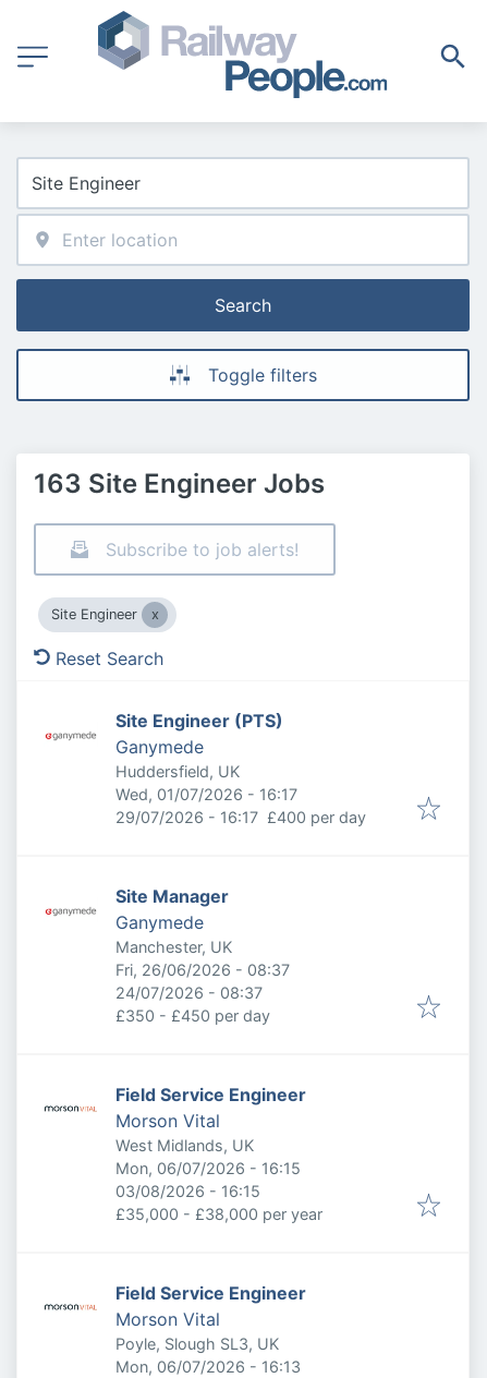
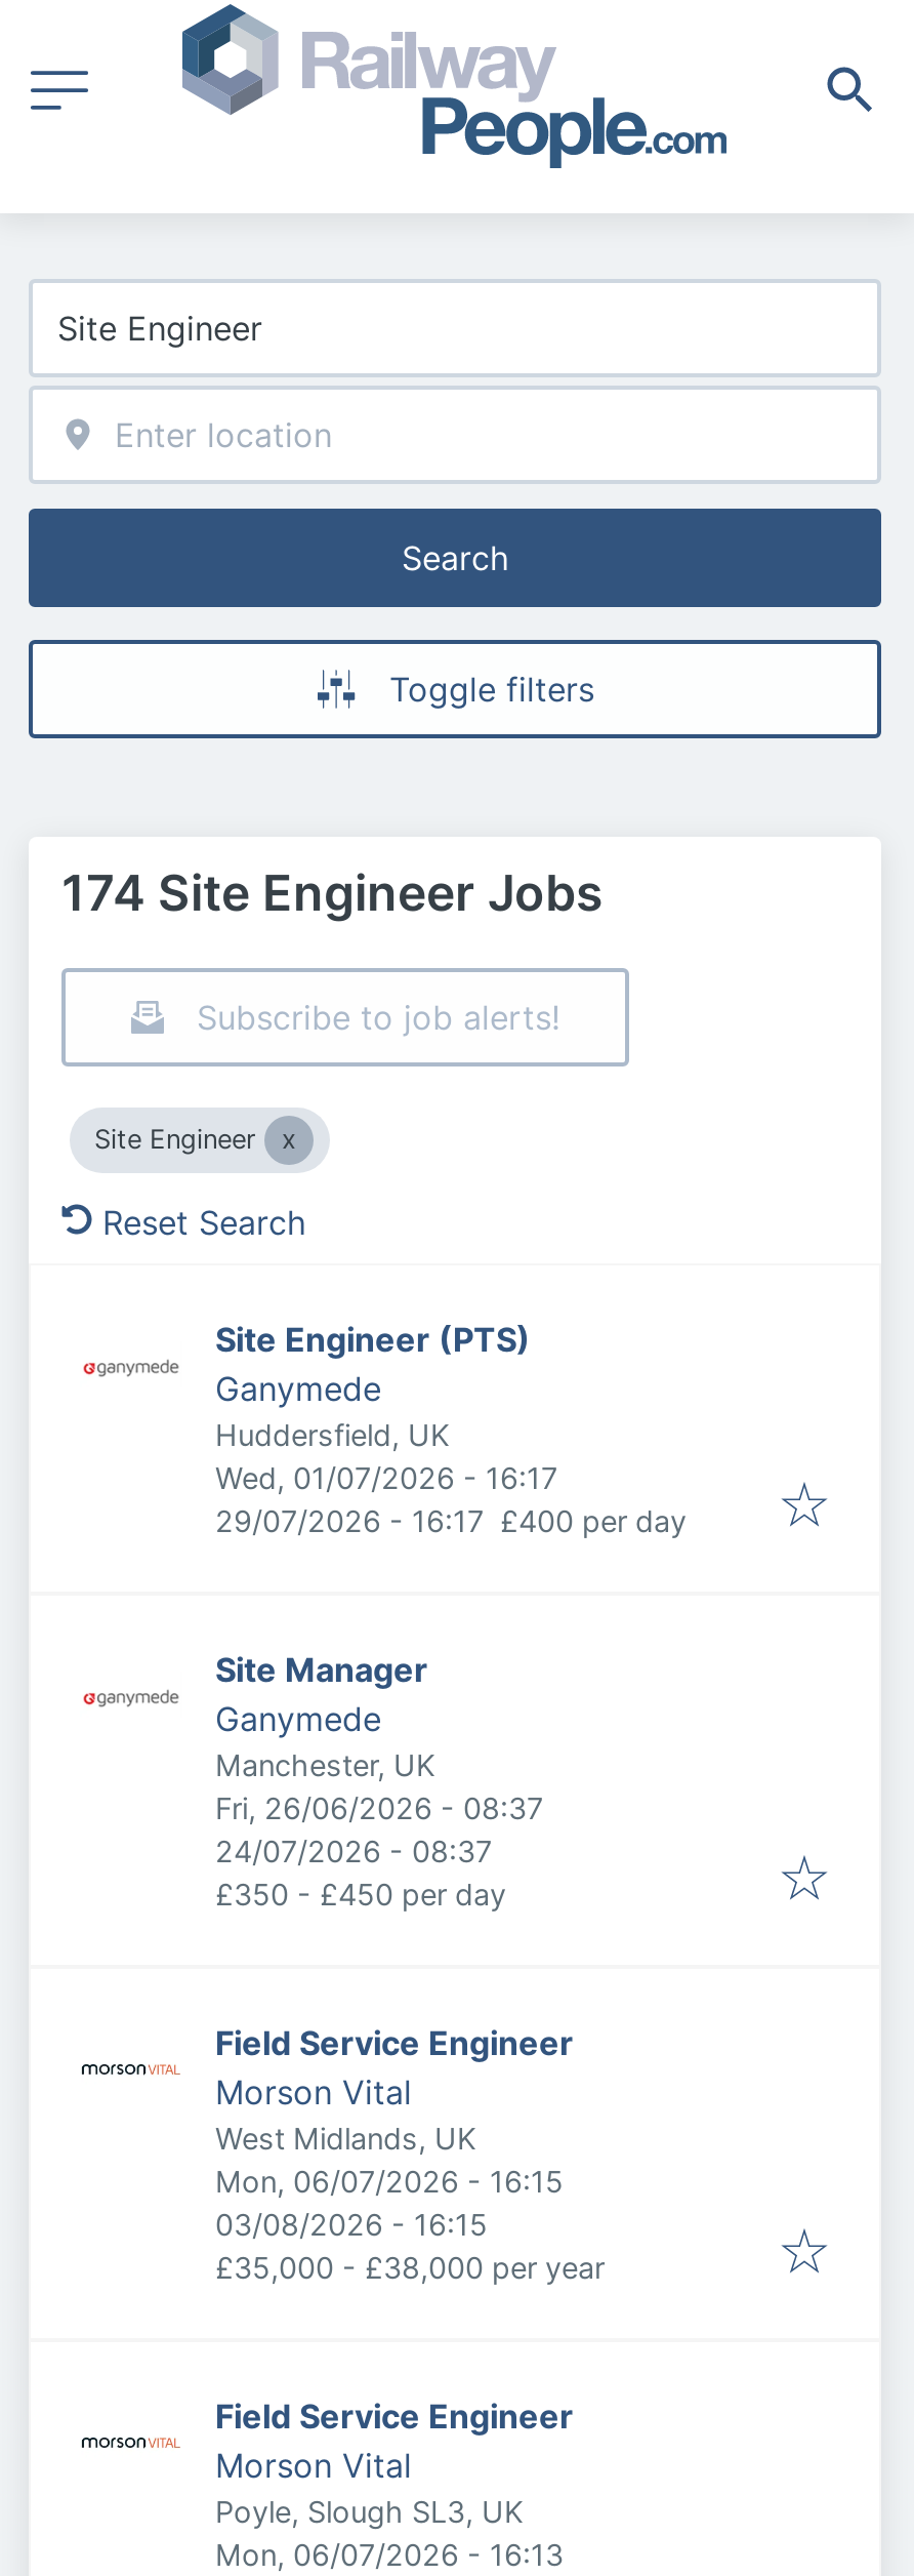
[34,468,325,499] 163 Site Engineer Jobs -> [61,863,603,923] 174 Site Engineer Jobs

